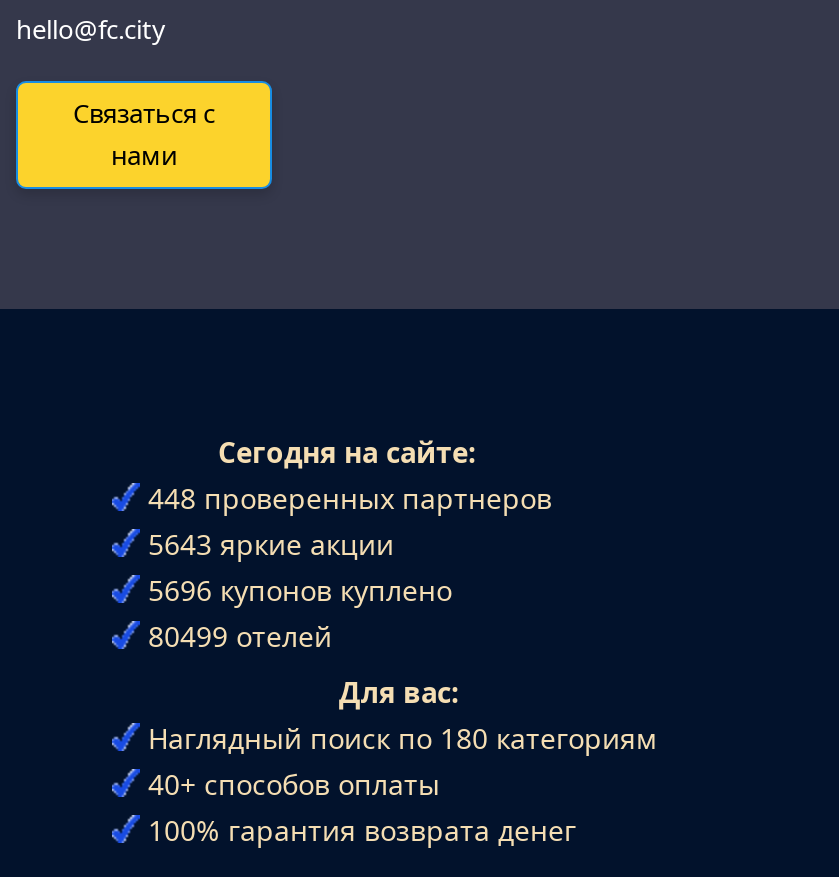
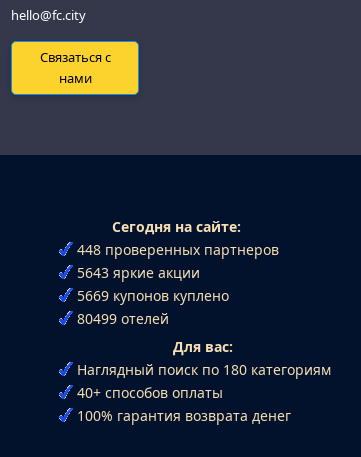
[148,570,452,608] 5696 купонов куплено -> [77,286,229,305] 5669 купонов куплено

